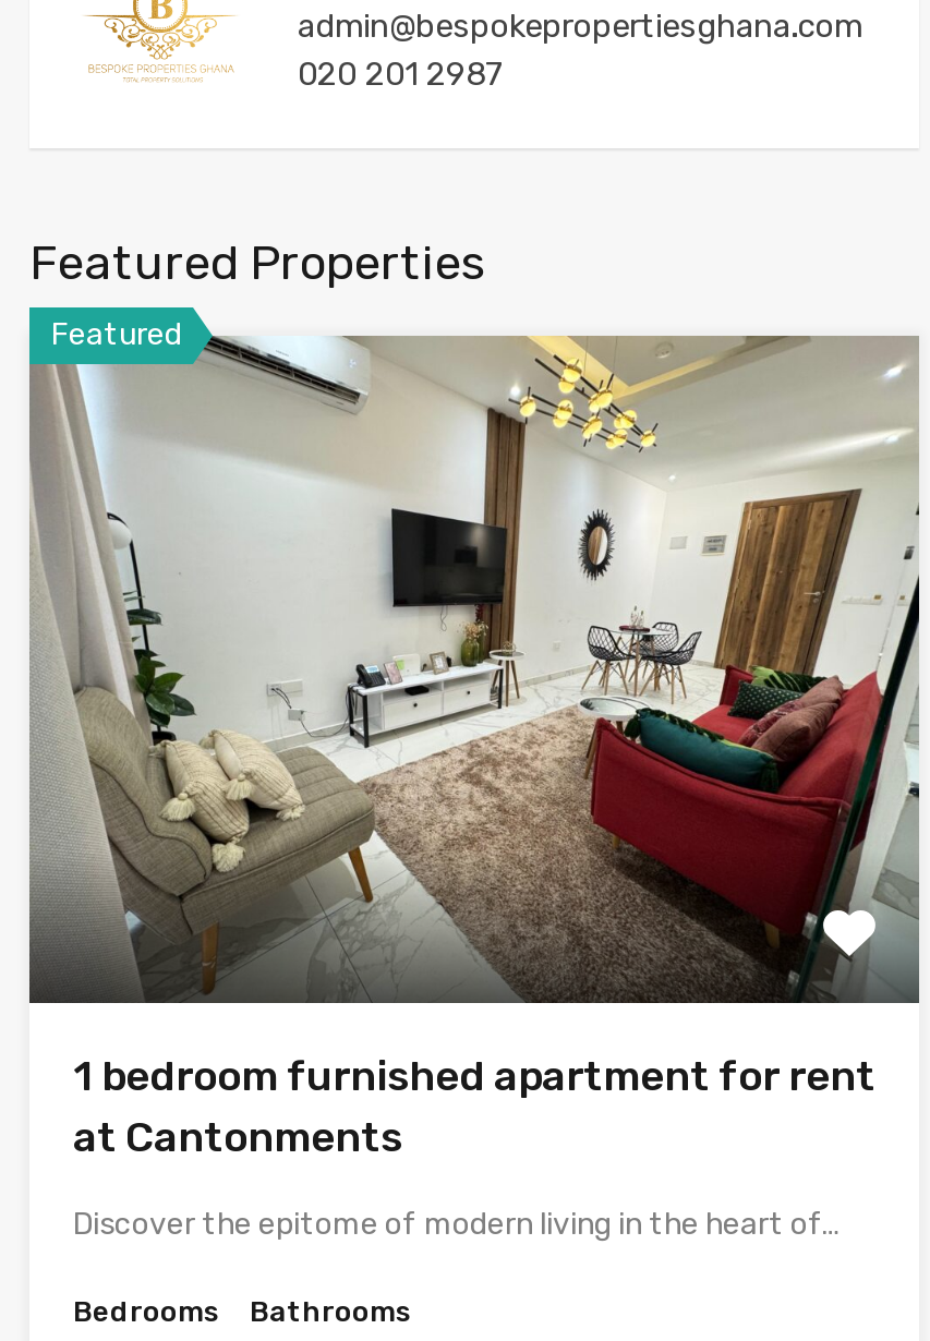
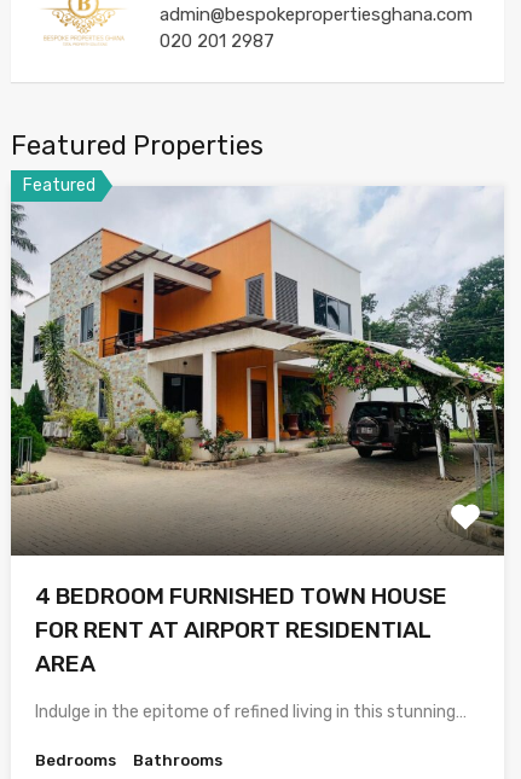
[29,334,919,1162] [image] | 1 bedroom furnished apartment for rent | at Cantonments -> [11,186,505,678] [image] | 4 BEDROOM FURNISHED TOWN HOUSE | FOR RENT AT AIRPORT RESIDENTIAL | AREA
[73,1206,841,1243] Discover the epitome of modern living in the heart of… -> [35,702,467,722] Indulge in the epitome of refined living in this stunning…

